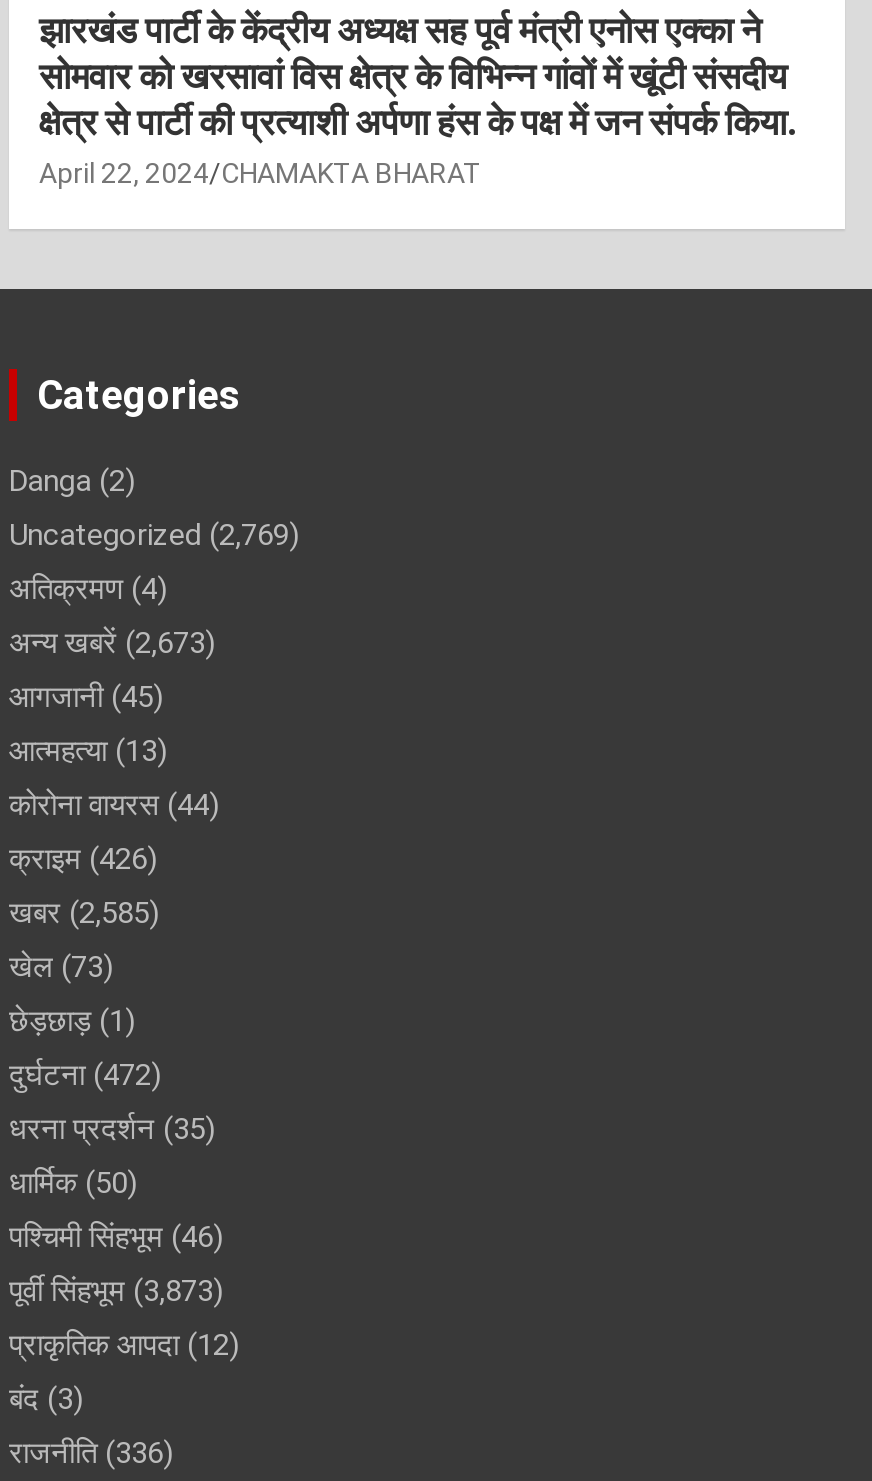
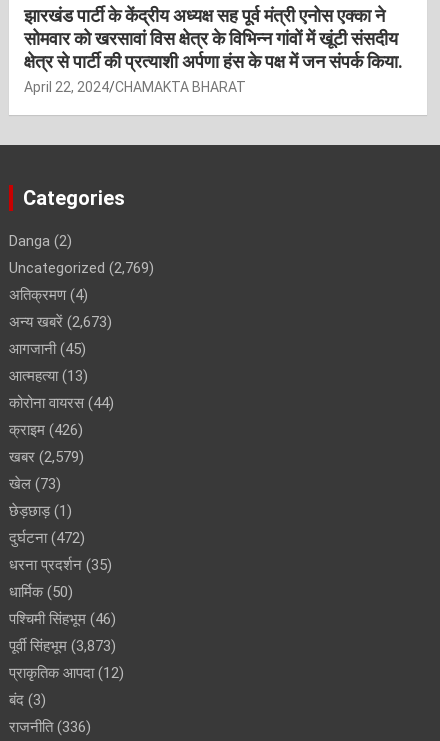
[9,895,159,931] खबर (2,585) -> [9,448,84,466] खबर (2,579)

